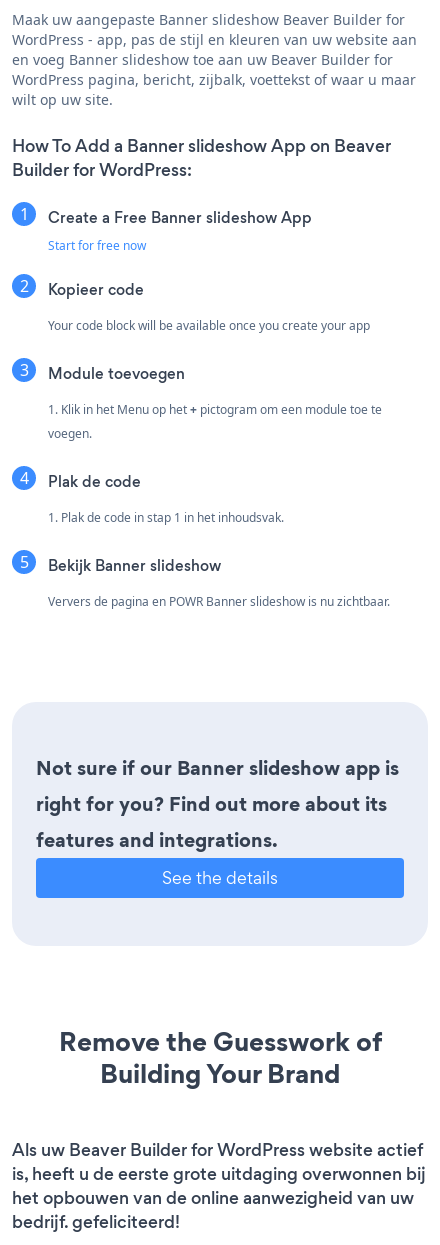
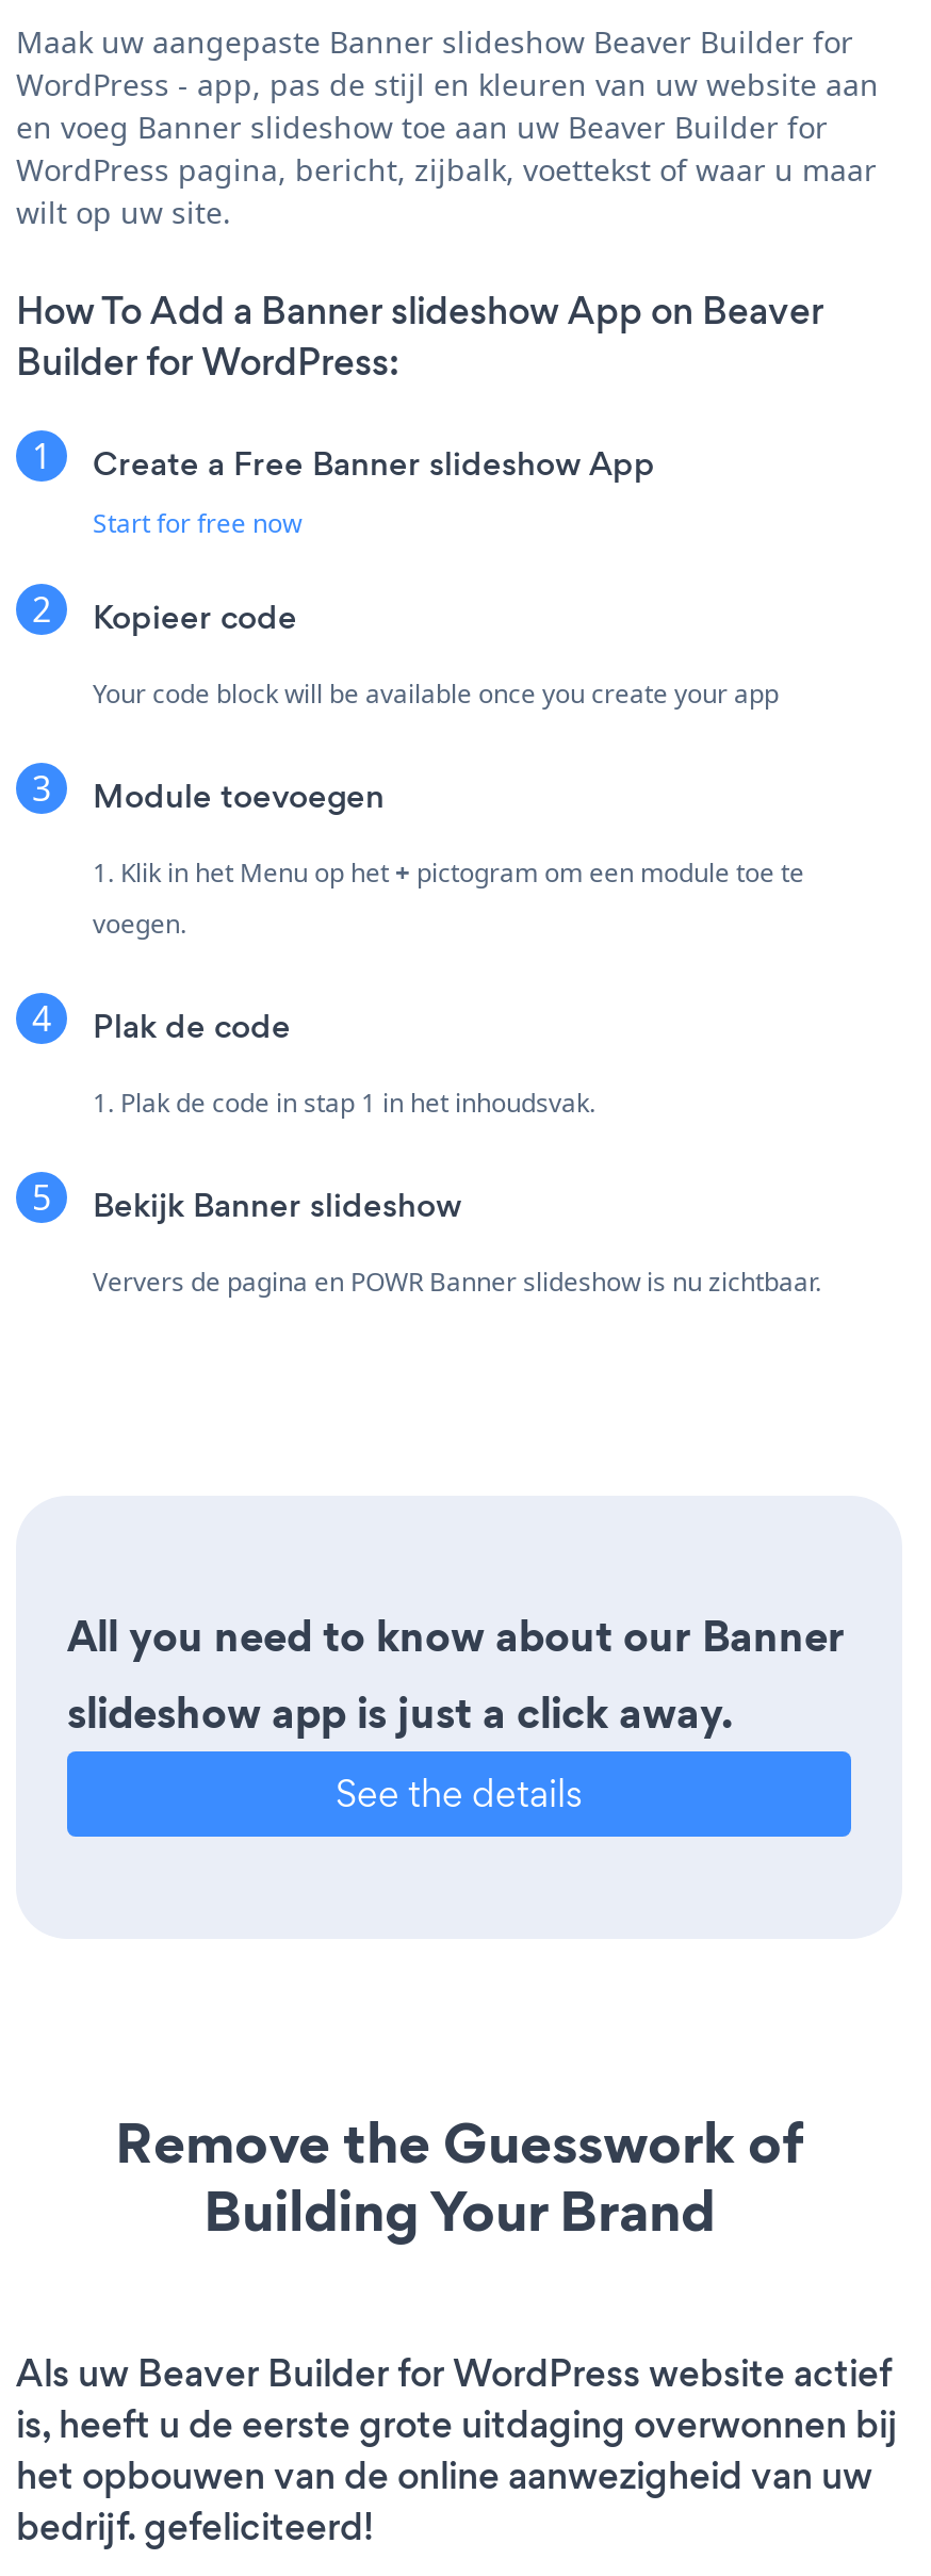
[36,754,399,854] Not sure if our Banner slideshow app is | right for you? Find out more about its | features and integrations. -> [67,1607,845,1744] All you need to know about our Banner | slideshow app is just a click away.

